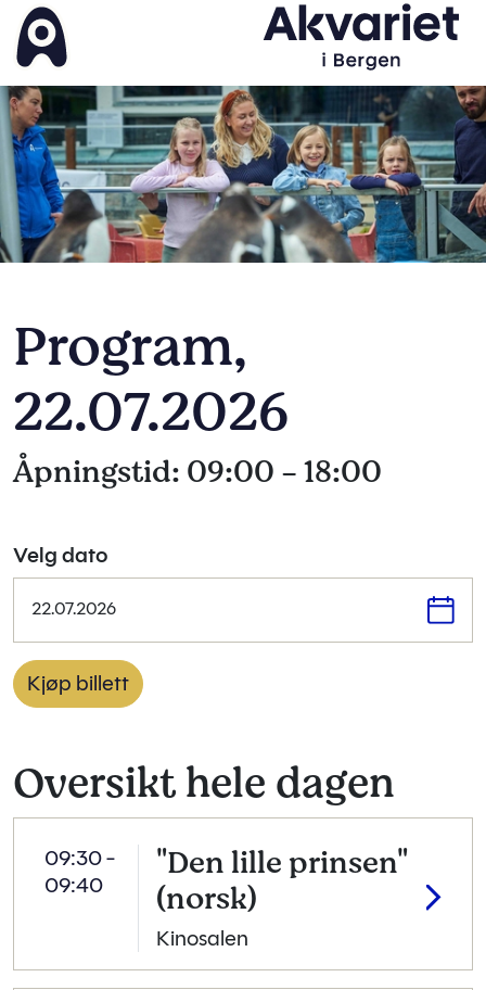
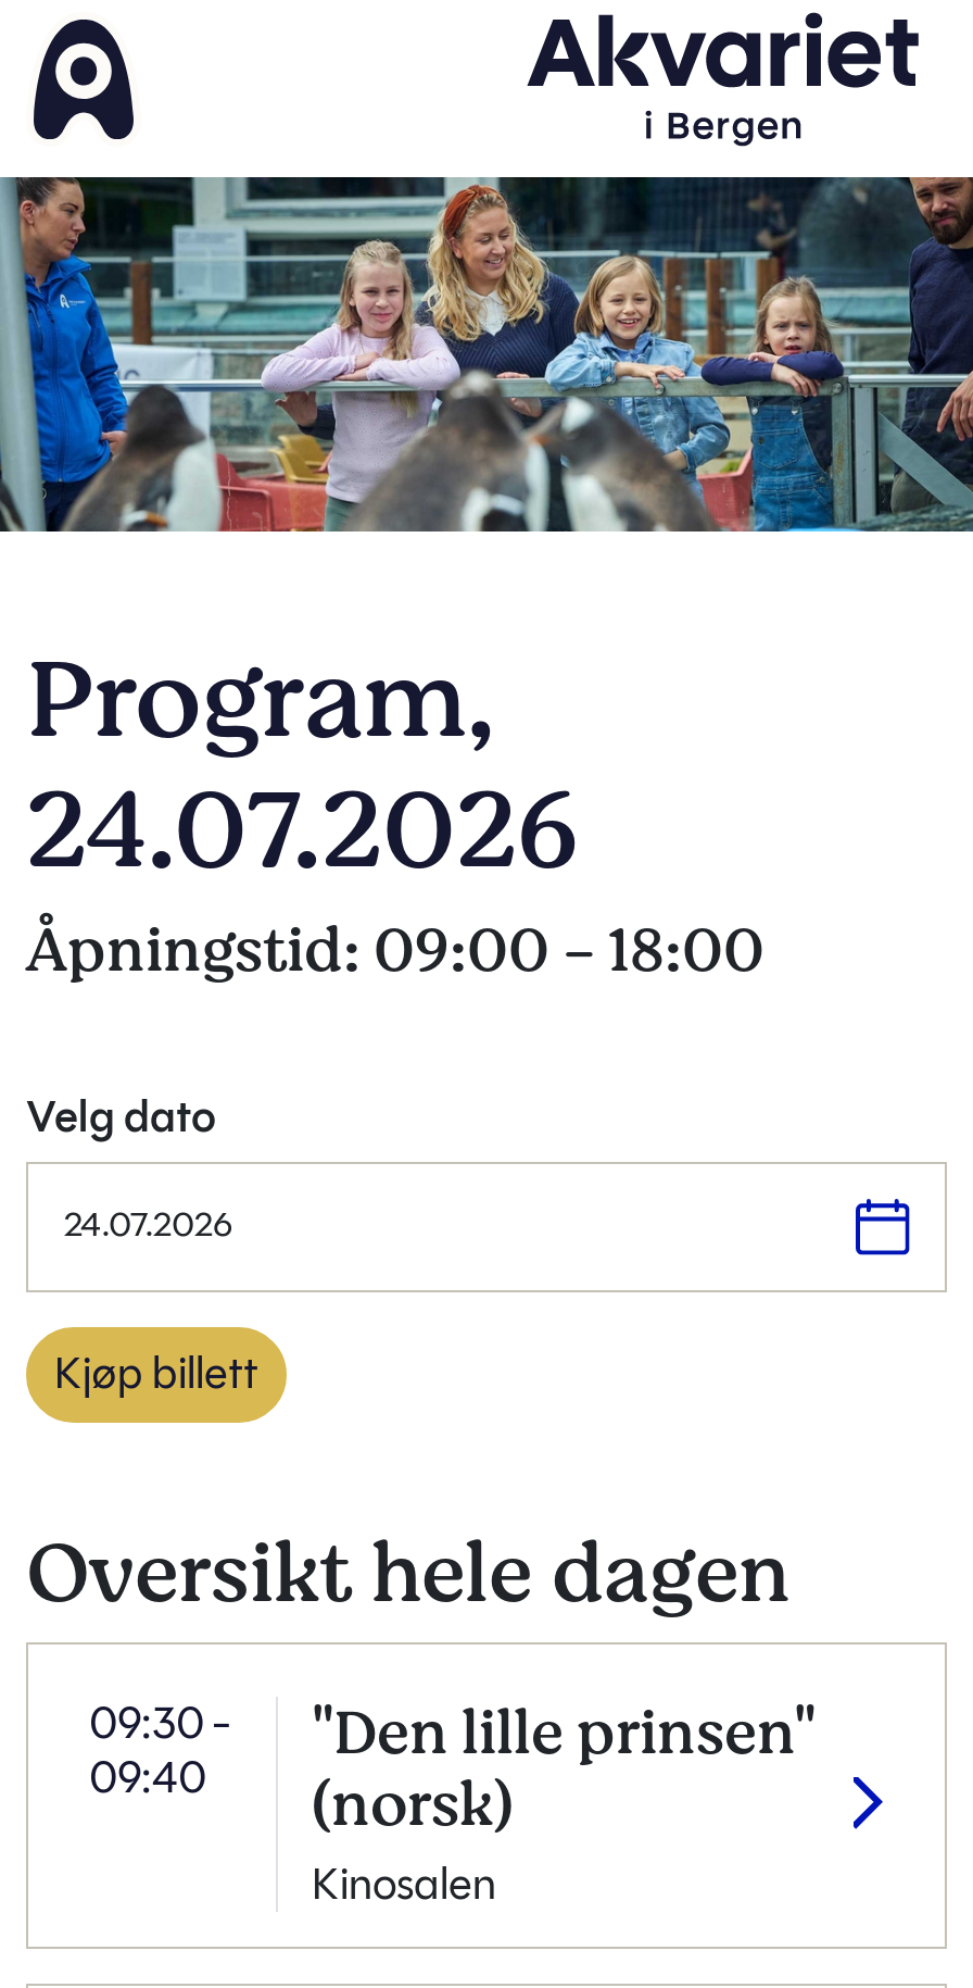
[13,373,289,452] 22.07.2026 -> [26,752,578,910] 24.07.2026
[31,598,116,619] 22.07.2026 -> [63,1204,232,1245] 24.07.2026

